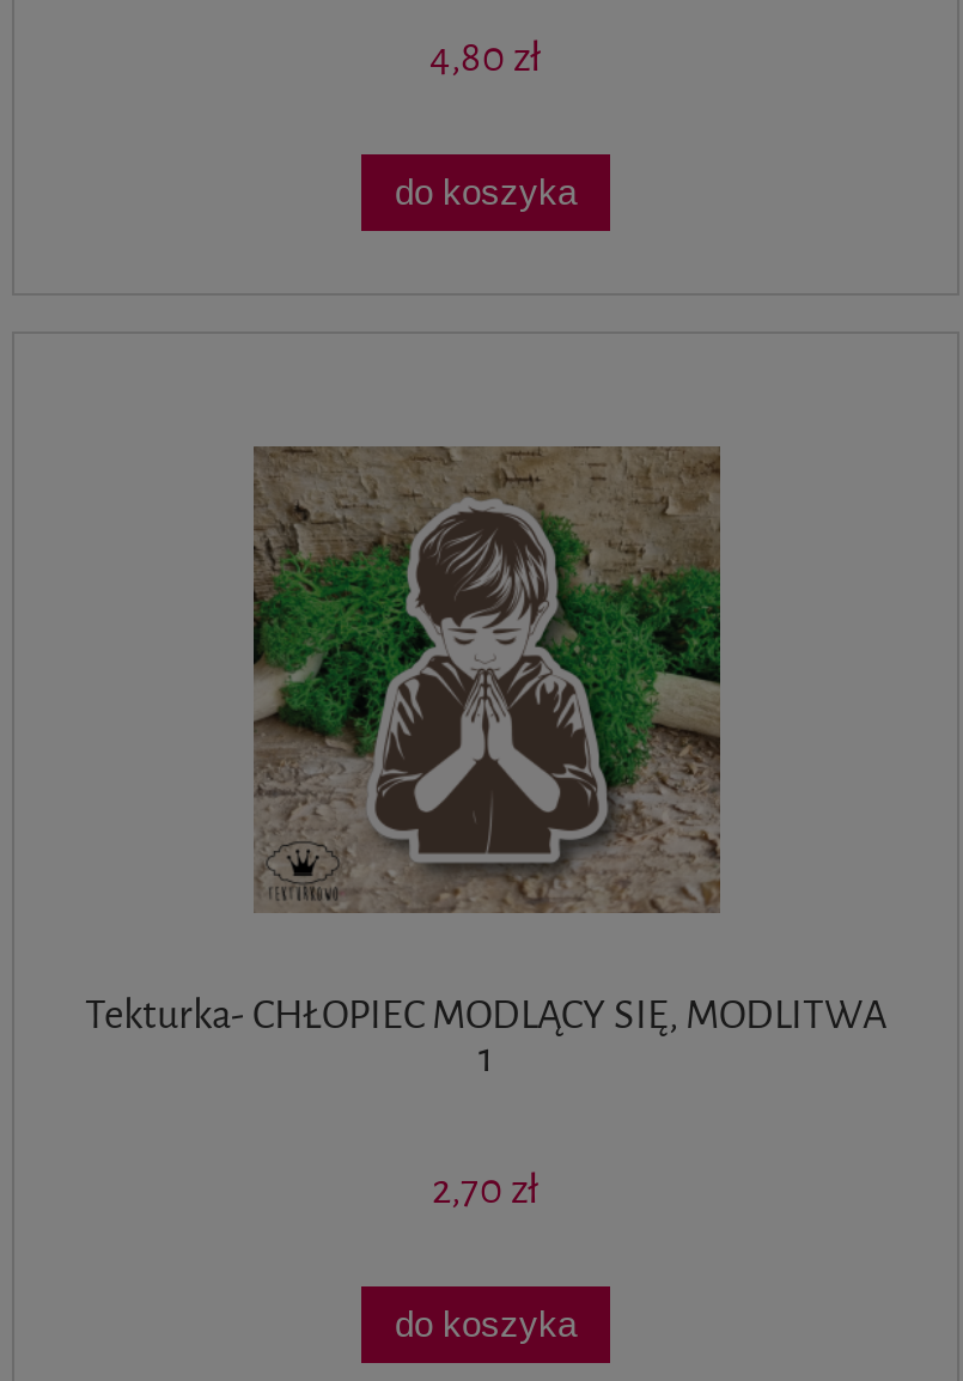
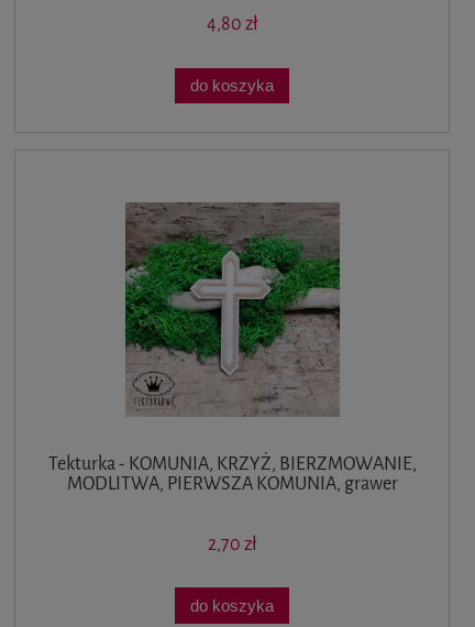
[85,448,886,1083] [image] | Tekturka- CHŁOPIEC MODLĄCY SIĘ, MODLITWA | 1 -> [48,202,416,495] [image] | Tekturka - KOMUNIA, KRZYŻ, BIERZMOWANIE, | MODLITWA, PIERWSZA KOMUNIA, grawer

